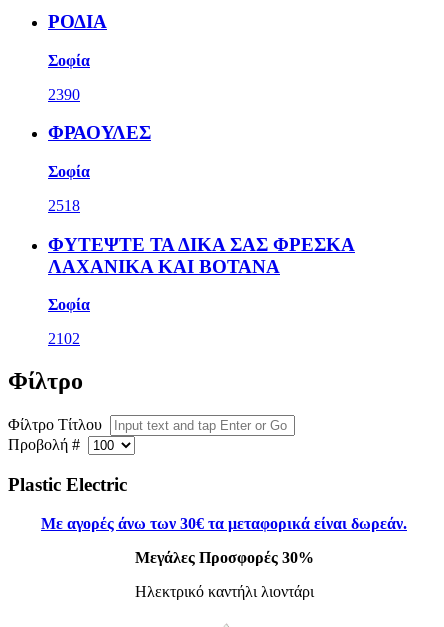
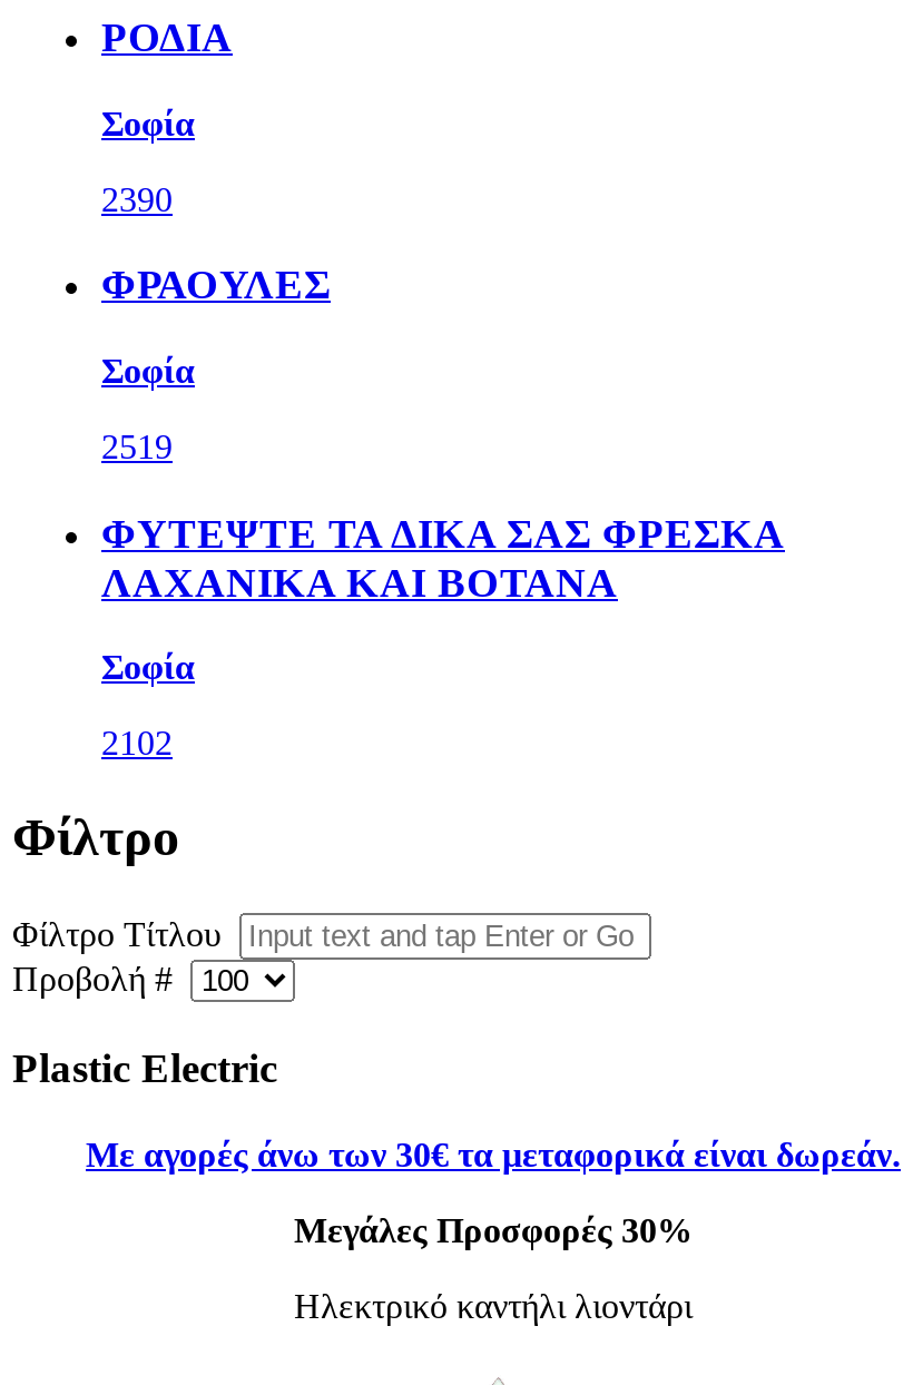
[48,197,80,214] 2518 -> [101,428,173,465] 2519

